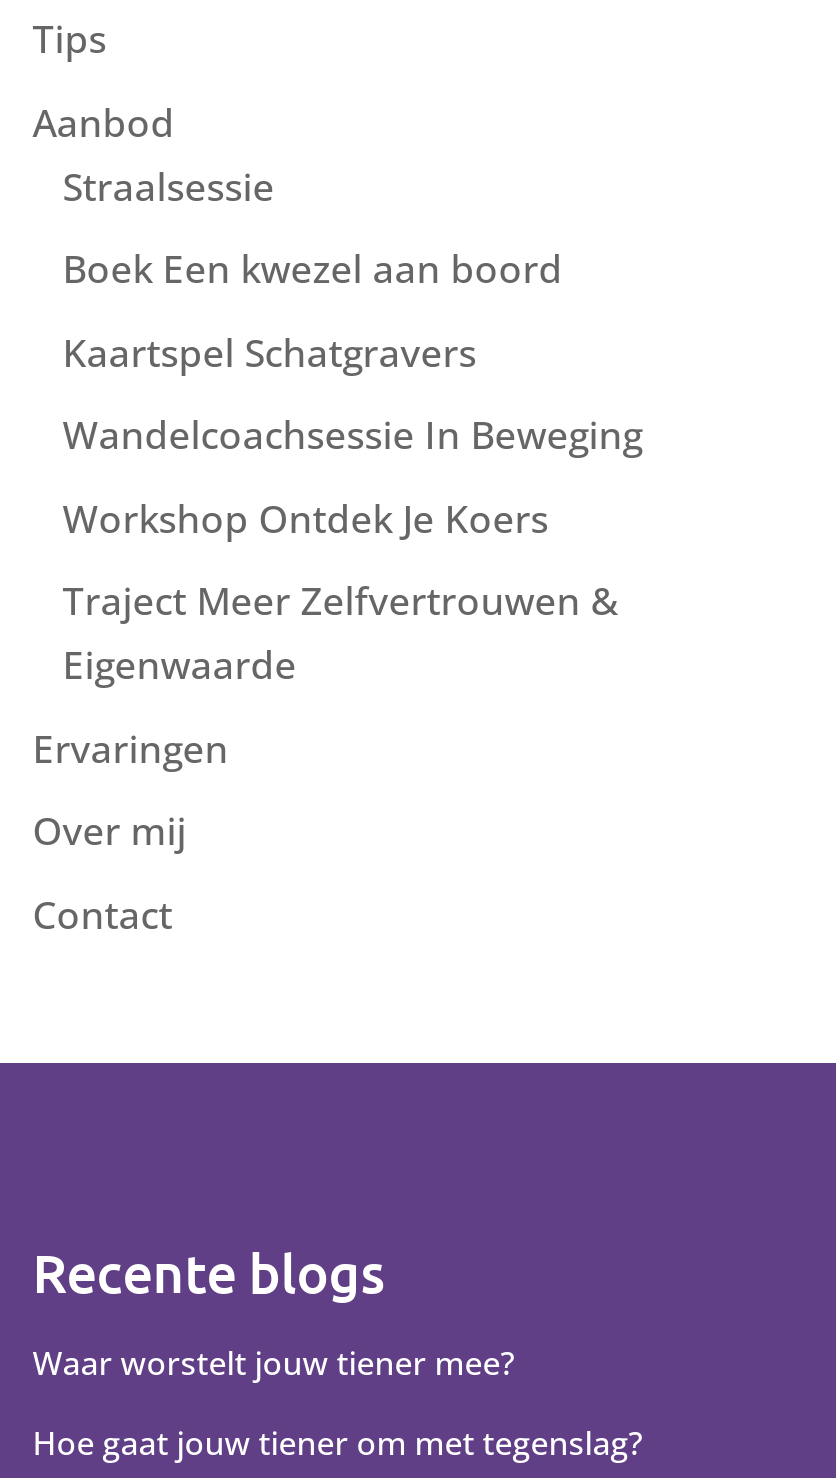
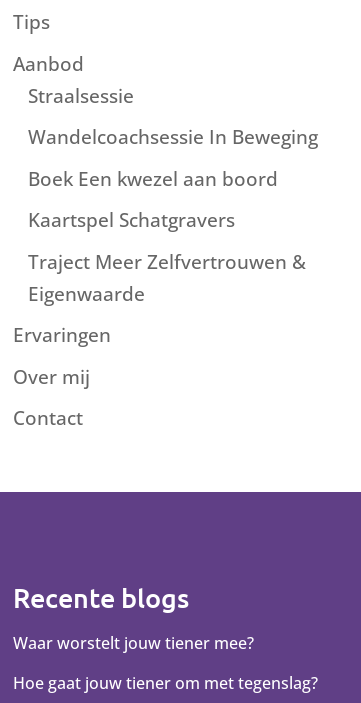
moved [63,244,563,379] -> [28,166,278,233]: Boek Een kwezel aan boord | Kaartspel Schatgravers
moved [63,410,643,462] -> [28,124,318,150]: Wandelcoachsessie In Beweging
[63,493,549,545] Workshop Ontdek Je Koers -> none

